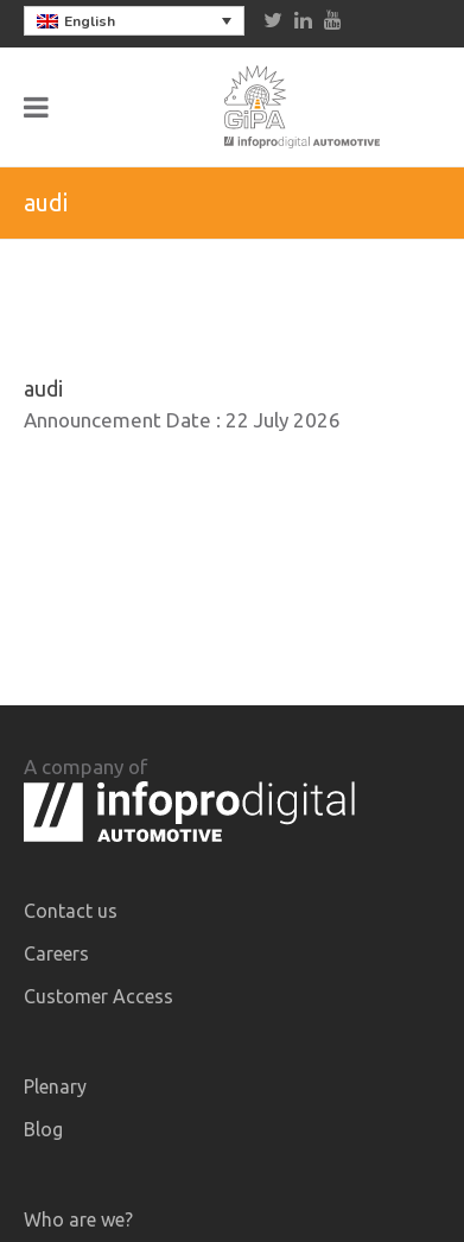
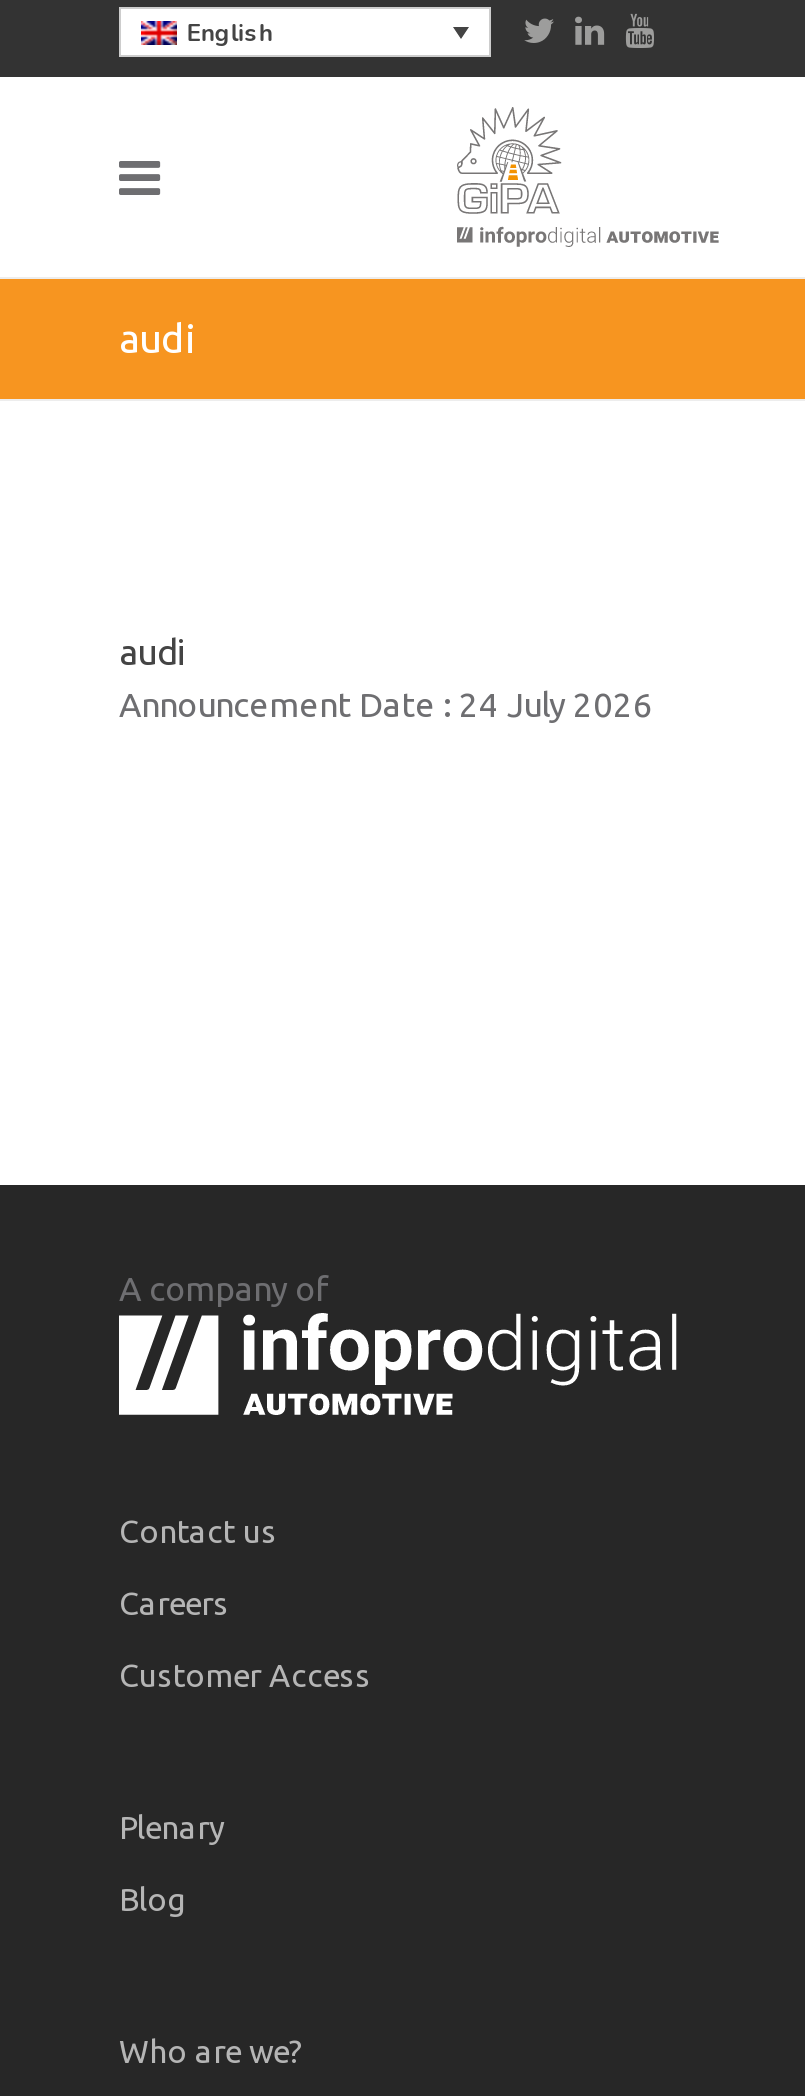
[24,408,341,431] Announcement Date : 22 July 2026 -> [119,685,653,723] Announcement Date : 24 July 2026

